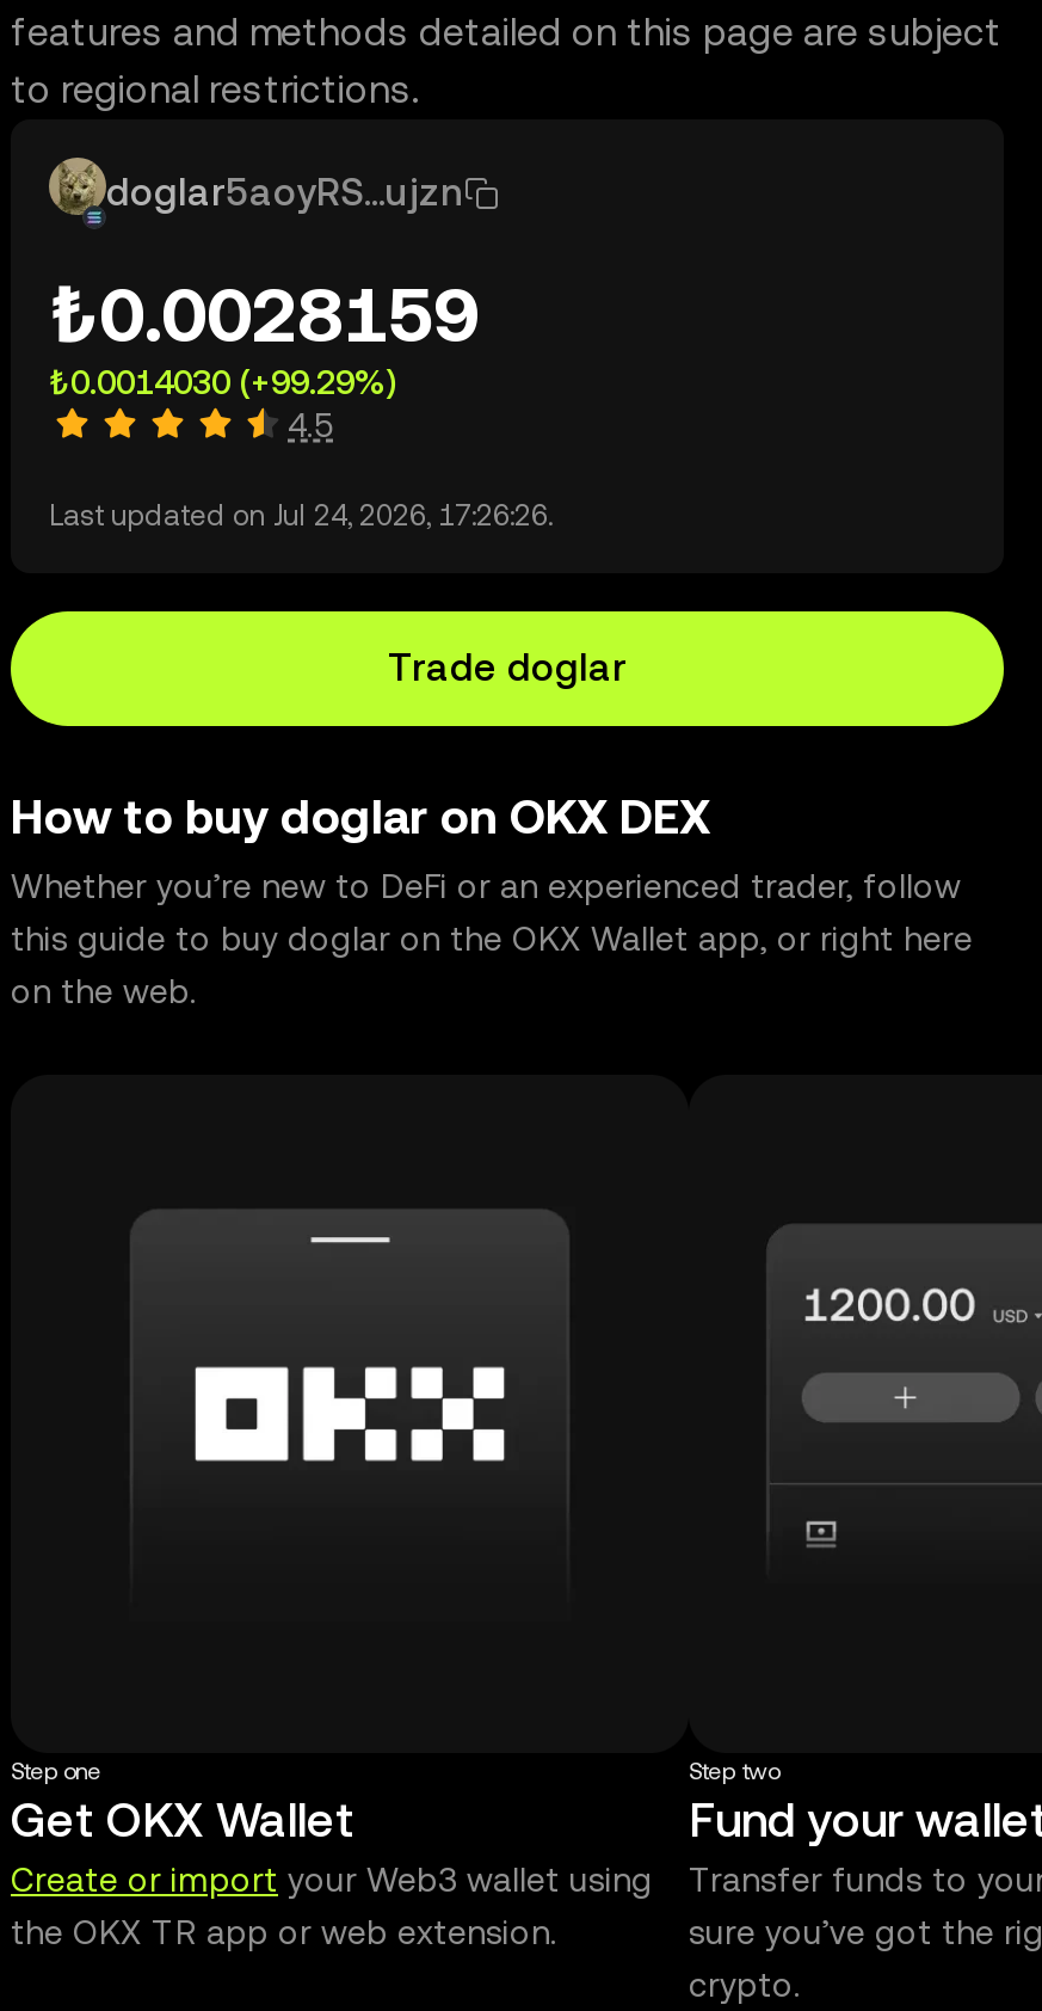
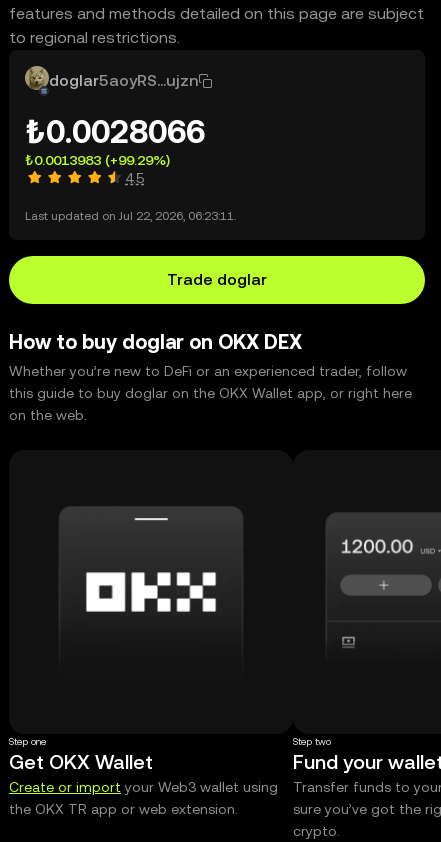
[49,270,479,358] ₺0.0028159 -> [25,113,205,150] ₺0.0028066
[49,363,395,401] ₺0.0014030 (+99.29%) -> [25,152,170,168] ₺0.0013983 (+99.29%)
[49,499,553,533] Last updated on Jul 24, 2026, 17:26:26. -> [25,209,236,223] Last updated on Jul 22, 2026, 06:23:11.

